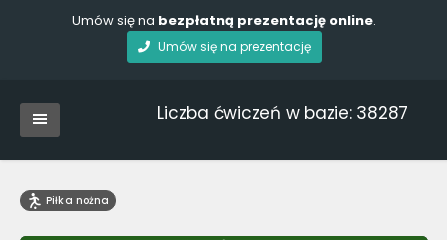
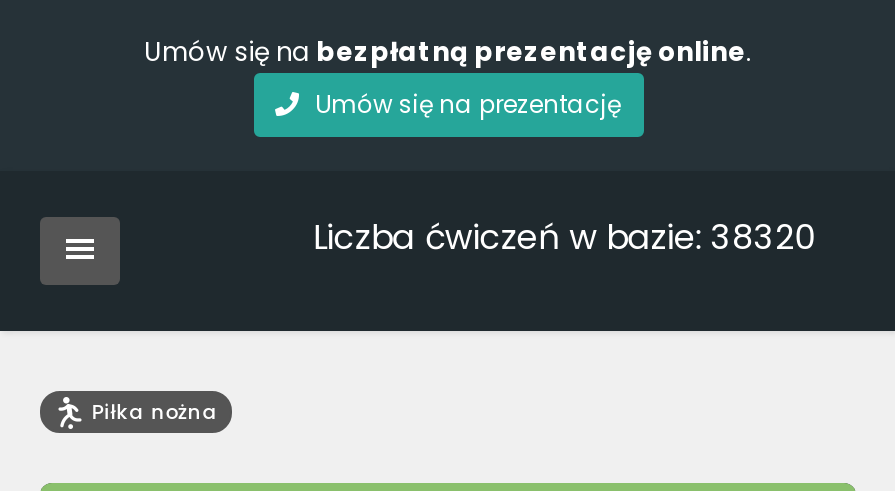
[157,101,408,125] Liczba ćwiczeń w bazie: 38287 -> [313,213,816,261] Liczba ćwiczeń w bazie: 38320

